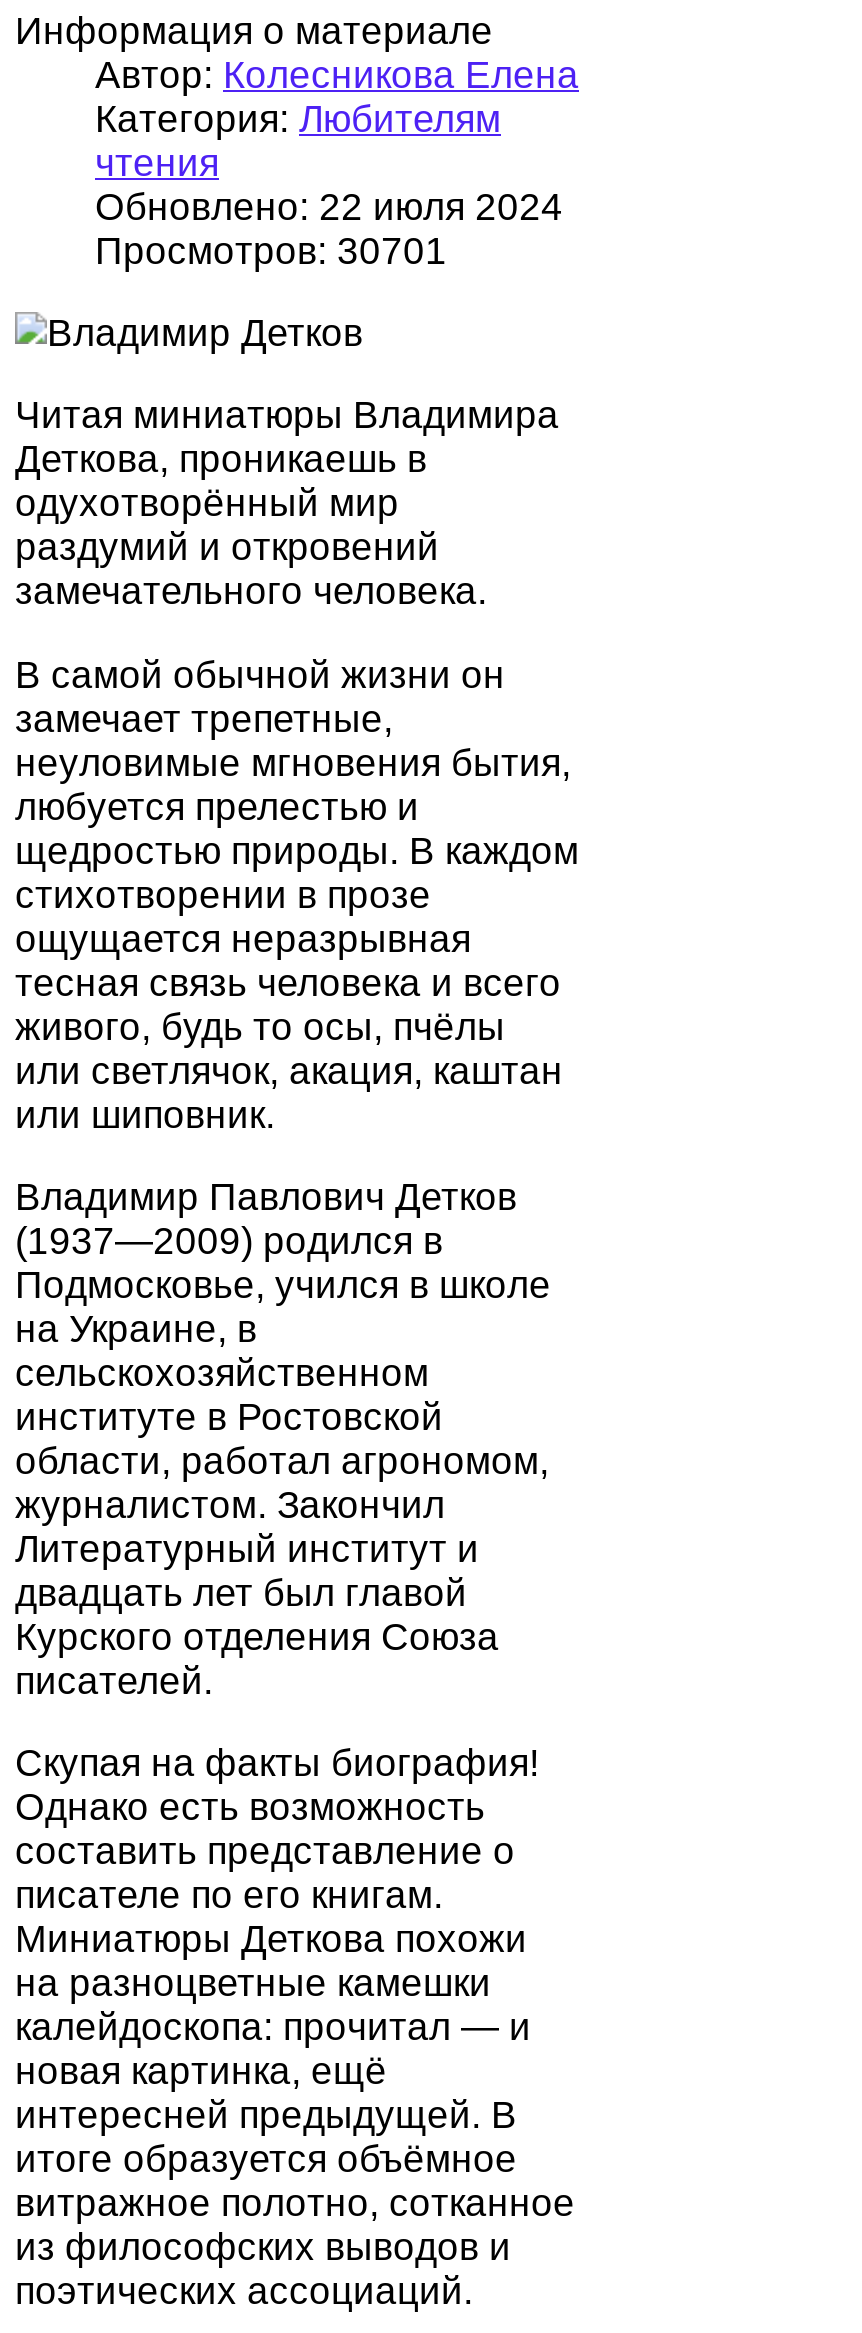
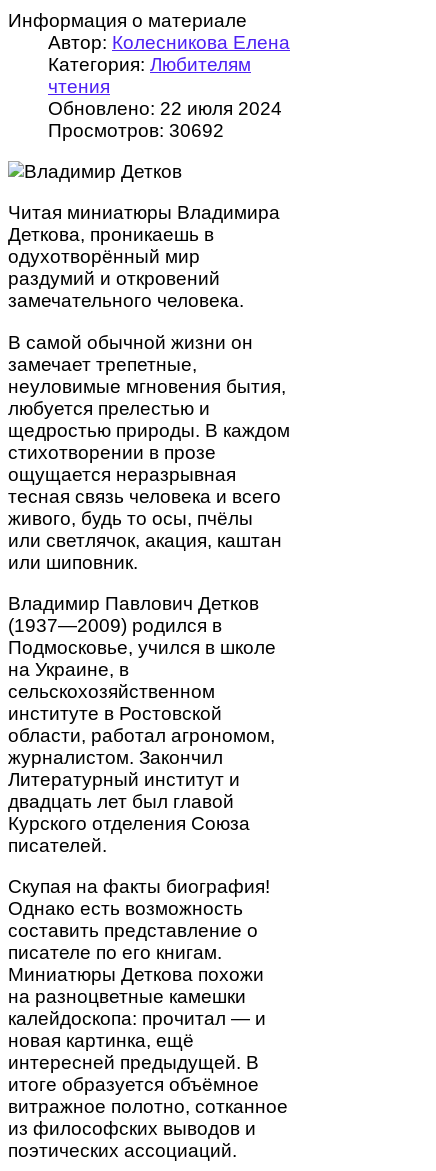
[95,230,447,272] Просмотров: 30701 -> [48,120,224,141] Просмотров: 30692

